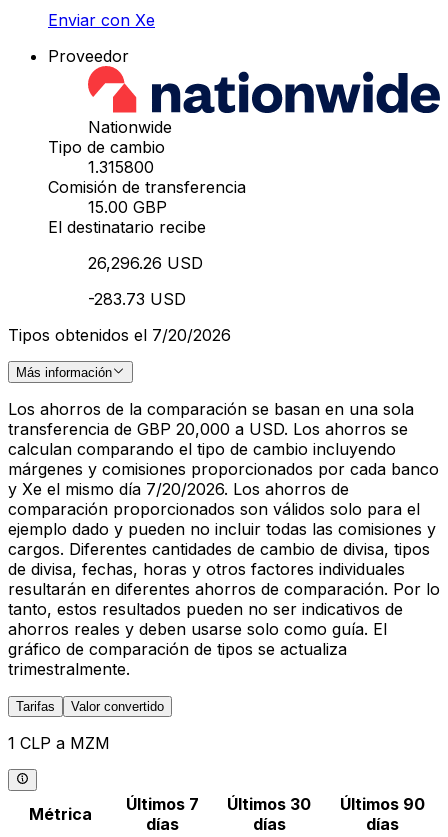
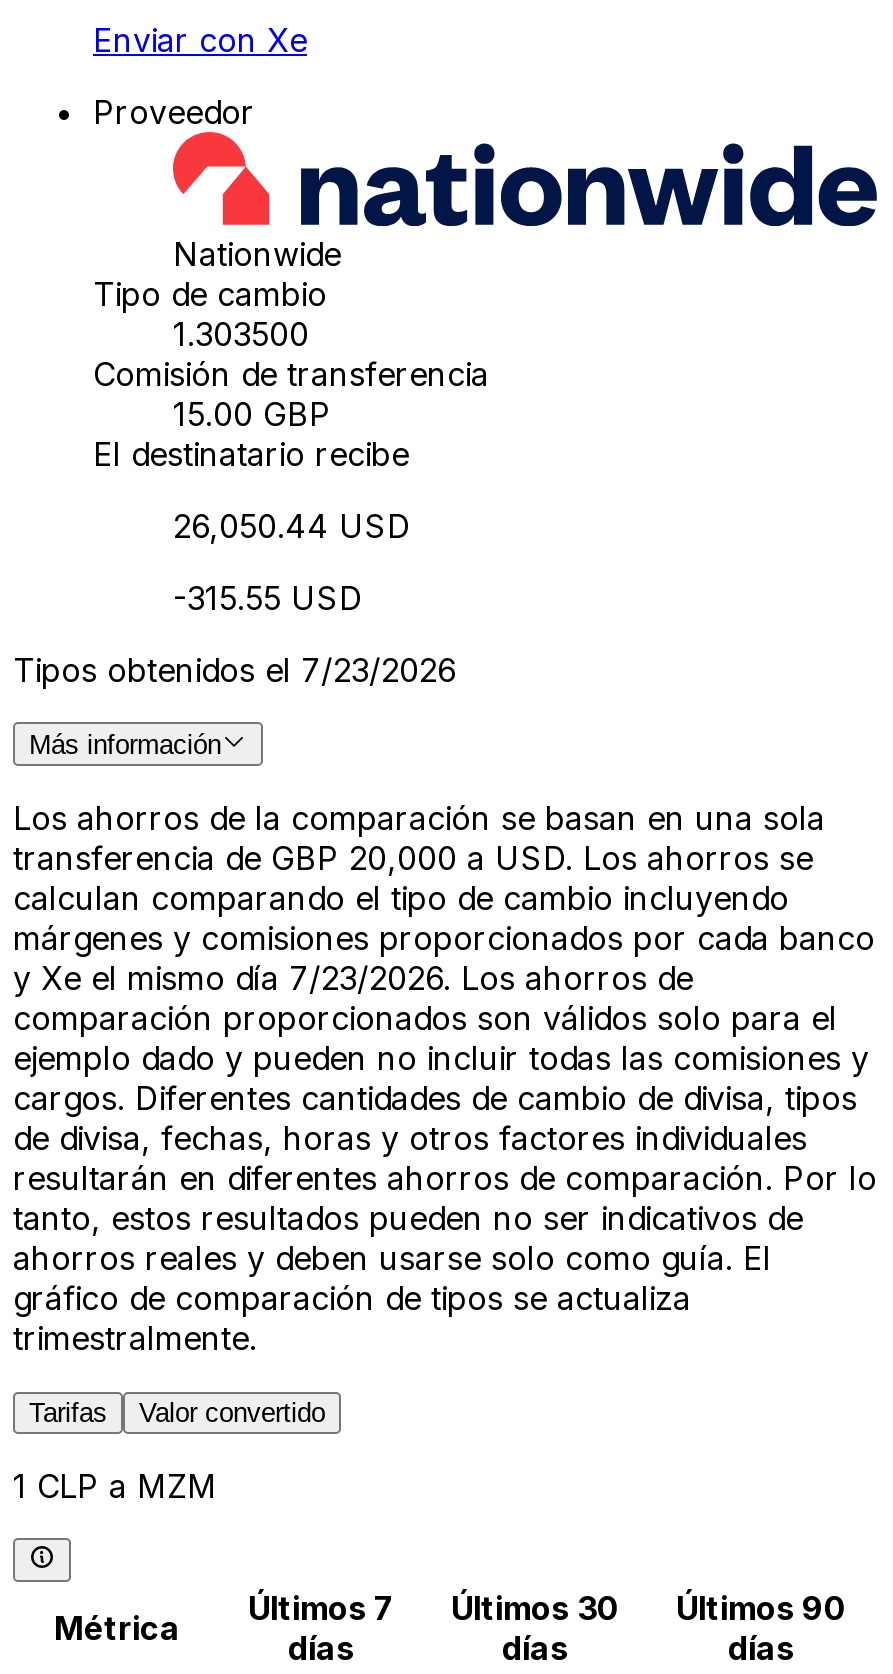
[88,157,154,177] 1.315800 -> [173,313,309,353] 1.303500
[88,253,203,273] 26,296.26 USD -> [173,505,411,545] 26,050.44 USD
[88,289,186,309] -283.73 USD -> [173,577,363,617] -315.55 USD
[8,325,231,345] Tipos obtenidos el 7/20/2026 -> [13,649,457,689] Tipos obtenidos el 7/23/2026
[8,479,349,499] y Xe el mismo día 7/20/2026. Los ahorros de -> [13,958,693,998] y Xe el mismo día 7/23/2026. Los ahorros de

